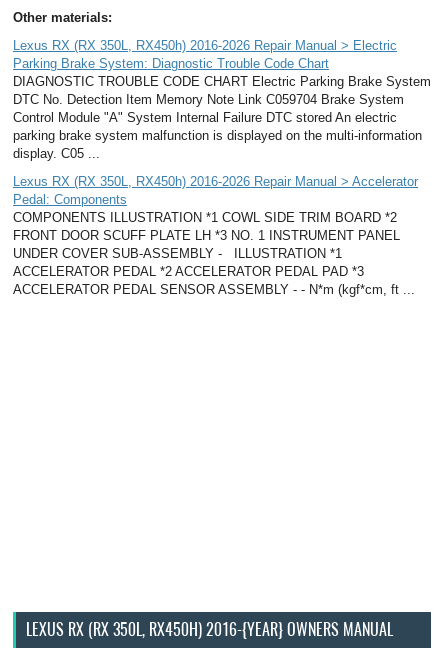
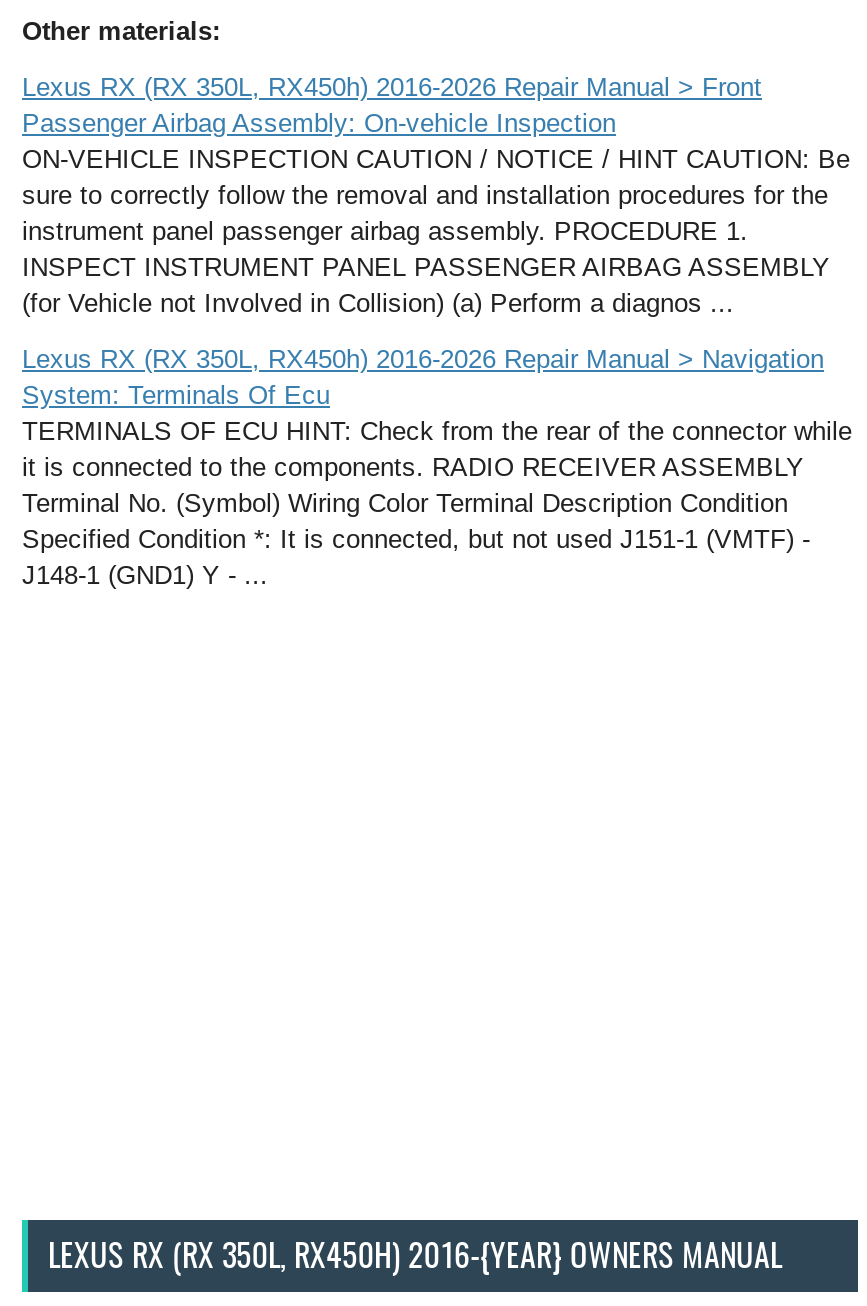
[13,38,431,161] Lexus RX (RX 350L, RX450h) 2016-2026 Repair Manual > Electric | Parking Brake System: Diagnostic Trouble Code Chart | DIAGNOSTIC TROUBLE CODE CHART Electric Parking Brake System | DTC No. Detection Item Memory Note Link C059704 Brake System | Control Module "A" System Internal Failure DTC stored An electric | parking brake system malfunction is displayed on the multi-information | display. C05 ... -> [22,73,850,319] Lexus RX (RX 350L, RX450h) 2016-2026 Repair Manual > Front | Passenger Airbag Assembly: On-vehicle Inspection | ON-VEHICLE INSPECTION CAUTION / NOTICE / HINT CAUTION: Be | sure to correctly follow the removal and installation procedures for the | instrument panel passenger airbag assembly. PROCEDURE 1. | INSPECT INSTRUMENT PANEL PASSENGER AIRBAG ASSEMBLY | (for Vehicle not Involved in Collision) (a) Perform a diagnos ...
[13,174,418,297] Lexus RX (RX 350L, RX450h) 2016-2026 Repair Manual > Accelerator | Pedal: Components | COMPONENTS ILLUSTRATION *1 COWL SIDE TRIM BOARD *2 | FRONT DOOR SCUFF PLATE LH *3 NO. 1 INSTRUMENT PANEL | UNDER COVER SUB-ASSEMBLY - ILLUSTRATION *1 | ACCELERATOR PEDAL *2 ACCELERATOR PEDAL PAD *3 | ACCELERATOR PEDAL SENSOR ASSEMBLY - - N*m (kgf*cm, ft ... -> [22,345,852,591] Lexus RX (RX 350L, RX450h) 2016-2026 Repair Manual > Navigation | System: Terminals Of Ecu | TERMINALS OF ECU HINT: Check from the rear of the connector while | it is connected to the components. RADIO RECEIVER ASSEMBLY | Terminal No. (Symbol) Wiring Color Terminal Description Condition | Specified Condition *: It is connected, but not used J151-1 (VMTF) - | J148-1 (GND1) Y - ...

